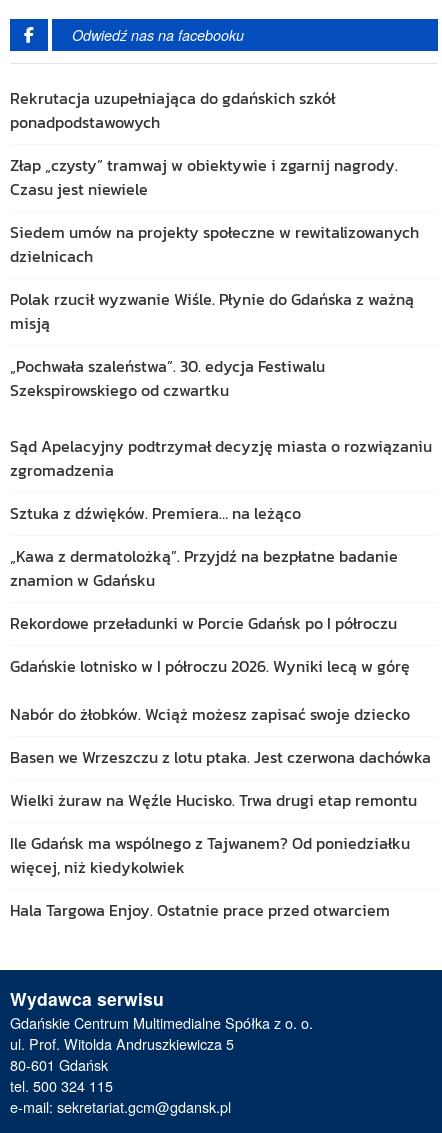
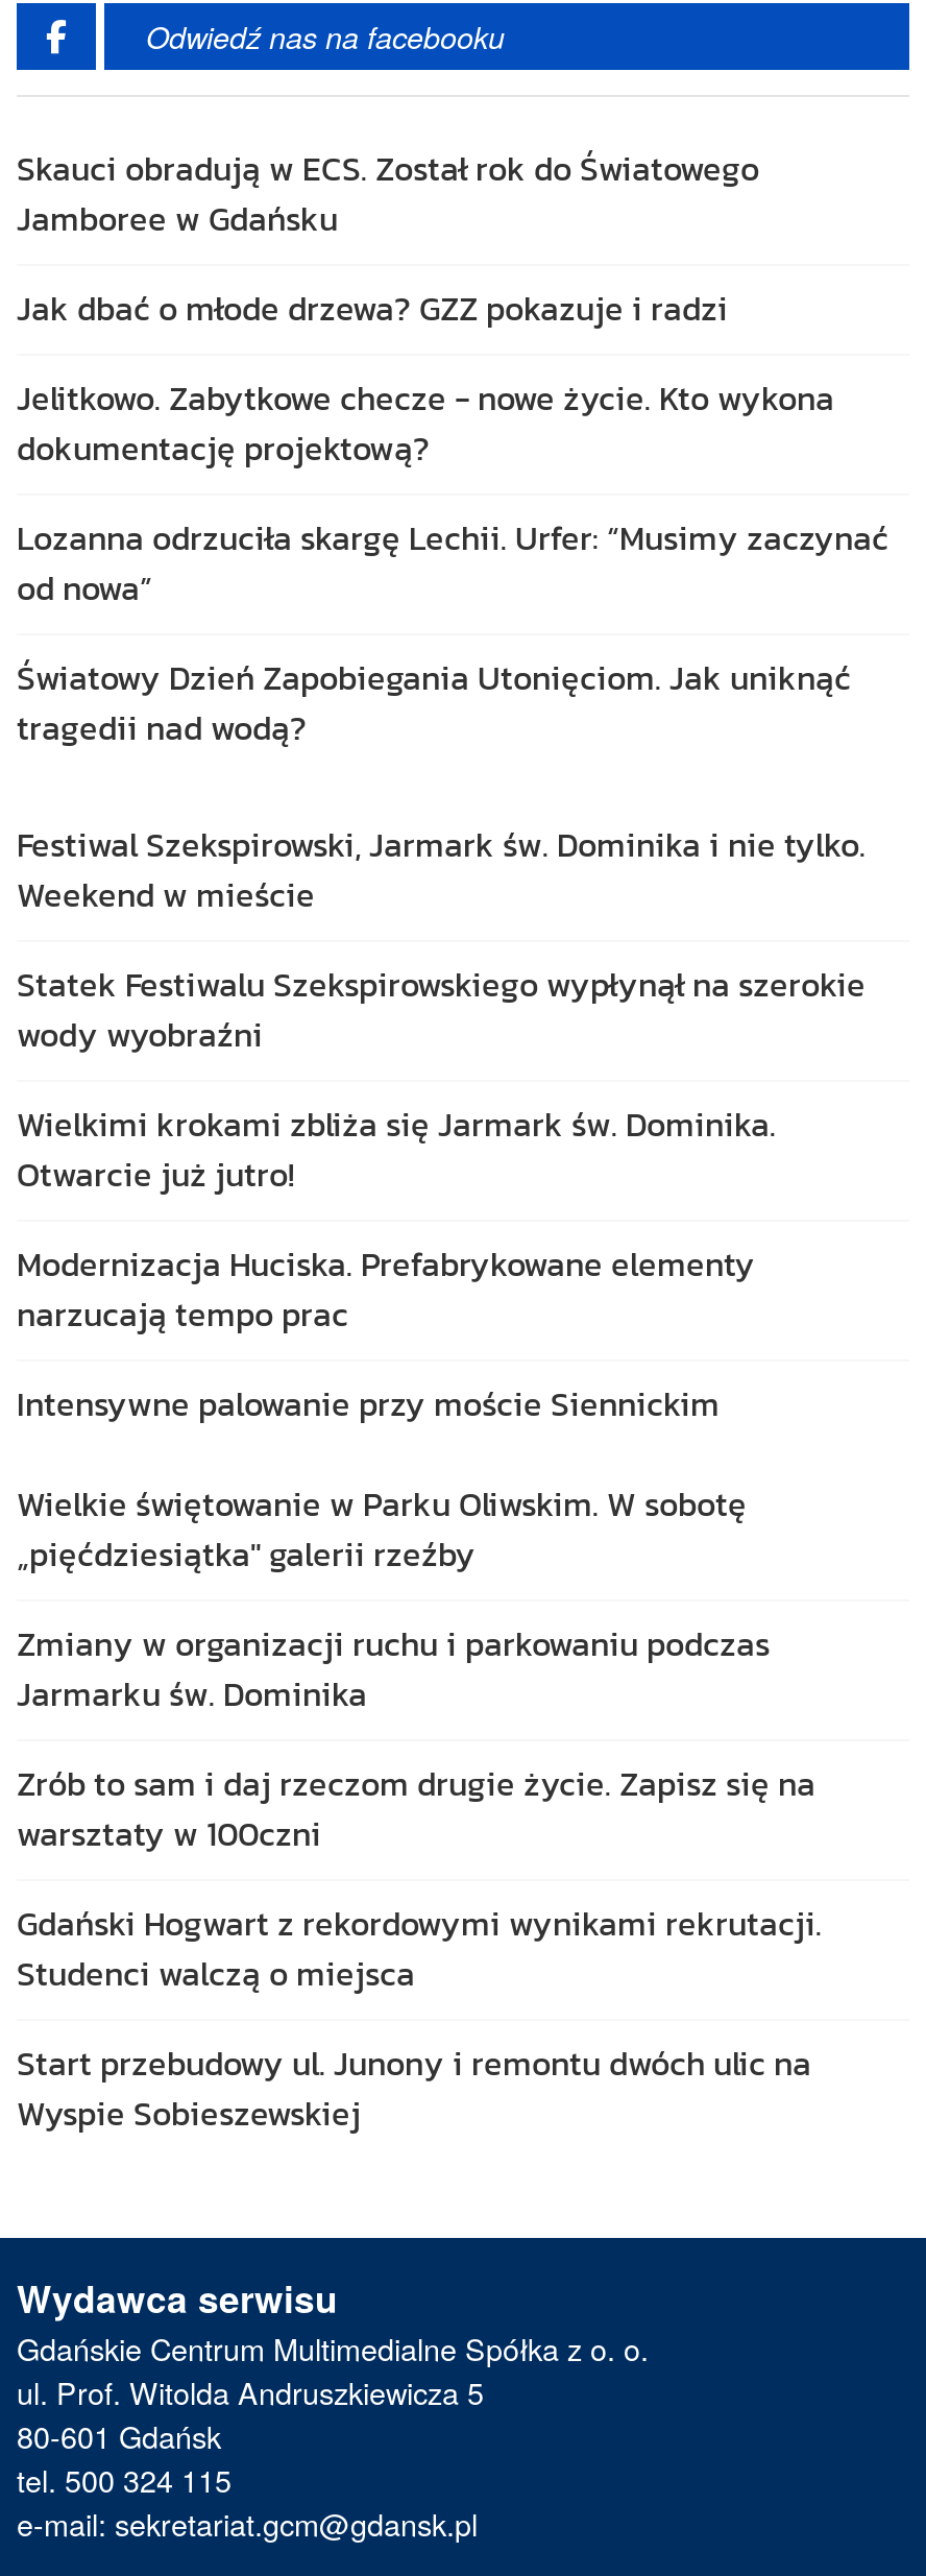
[10,86,335,134] Rekrutacja uzupełniająca do gdańskich szkół | ponadpodstawowych -> [17,142,759,242] Skauci obradują w ECS. Został rok do Światowego | Jamboree w Gdańsku
[10,153,398,201] Złap „czysty” tramwaj w obiektywie i zgarnij nagrody. | Czasu jest niewiele -> [17,282,728,332] Jak dbać o młode drzewa? GZZ pokazuje i radzi
[10,220,419,268] Siedem umów na projekty społeczne w rewitalizowanych | dzielnicach -> [17,372,834,472] Jelitkowo. Zabytkowe checze - nowe życie. Kto wykona | dokumentację projektową?
[10,287,414,335] Polak rzucił wyzwanie Wiśle. Płynie do Gdańska z ważną | misją -> [17,512,888,612] Lozanna odrzuciła skargę Lechii. Urfer: “Musimy zaczynać | od nowa”
[10,354,325,402] „Pochwała szaleństwa”. 30. edycja Festiwalu | Szekspirowskiego od czwartku -> [17,651,851,752] Światowy Dzień Zapobiegania Utonięciom. Jak uniknąć | tragedii nad wodą?
[10,434,432,482] Sąd Apelacyjny podtrzymał decyzję miasta o rozwiązaniu | zgromadzenia -> [17,818,866,919] Festiwal Szekspirowski, Jarmark św. Dominika i nie tylko. | Weekend w mieście
[10,501,301,525] Sztuka z dźwięków. Premiera… na leżąco -> [17,958,866,1058] Statek Festiwalu Szekspirowskiego wypłynął na szerokie | wody wyobraźni
[10,544,398,592] „Kawa z dermatolożką”. Przyjdź na bezpłatne badanie | znamion w Gdańsku -> [17,1098,776,1198] Wielkimi krokami zbliża się Jarmark św. Dominika. | Otwarcie już jutro!
[10,611,397,635] Rekordowe przeładunki w Porcie Gdańsk po I półroczu -> [17,1238,755,1338] Modernizacja Huciska. Prefabrykowane elementy | narzucają tempo prac
[10,654,410,678] Gdańskie lotnisko w I półroczu 2026. Wyniki lecą w górę -> [17,1378,720,1428] Intensywne palowanie przy moście Siennickim
[10,702,410,726] Nabór do żłobków. Wciąż możesz zapisać swoje dziecko -> [17,1478,747,1578] Wielkie świętowanie w Parku Oliwskim. W sobotę | „pięćdziesiątka" galerii rzeźby
[10,745,431,769] Basen we Wrzeszczu z lotu ptaka. Jest czerwona dachówka -> [17,1618,770,1718] Zmiany w organizacji ruchu i parkowaniu podczas | Jarmarku św. Dominika
[10,788,417,812] Wielki żuraw na Węźle Hucisko. Trwa drugi etap remontu -> [17,1757,815,1858] Zrób to sam i daj rzeczom drugie życie. Zapisz się na | warsztaty w 100czni
[10,831,410,879] Ile Gdańsk ma wspólnego z Tajwanem? Od poniedziałku | więcej, niż kiedykolwiek -> [17,1897,822,1997] Gdański Hogwart z rekordowymi wynikami rekrutacji. | Studenci walczą o miejsca
[10,898,390,922] Hala Targowa Enjoy. Ostatnie prace przed otwarciem -> [17,2037,811,2137] Start przebudowy ul. Junony i remontu dwóch ulic na | Wyspie Sobieszewskiej

